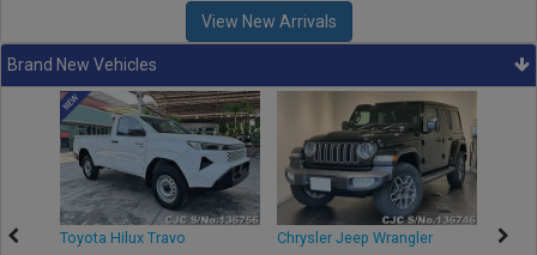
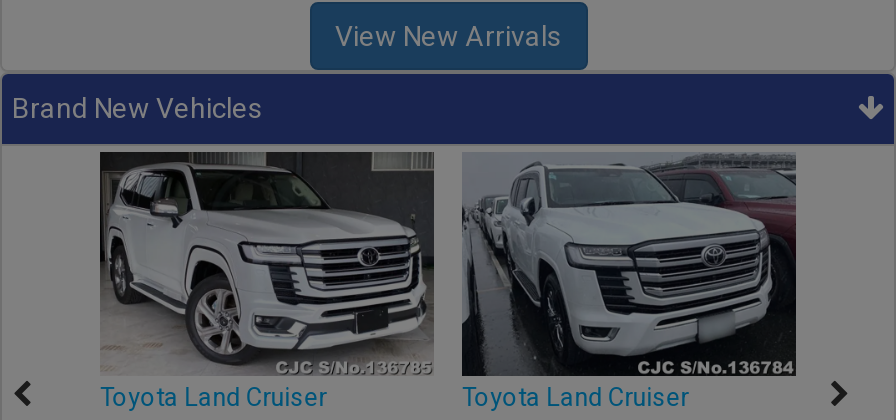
[59,90,261,246] [image] | Toyota Hilux Travo -> [98,150,434,411] [image] | Toyota Land Cruiser
[277,91,478,246] [image] | Chrysler Jeep Wrangler -> [460,152,796,411] [image] | Toyota Land Cruiser

